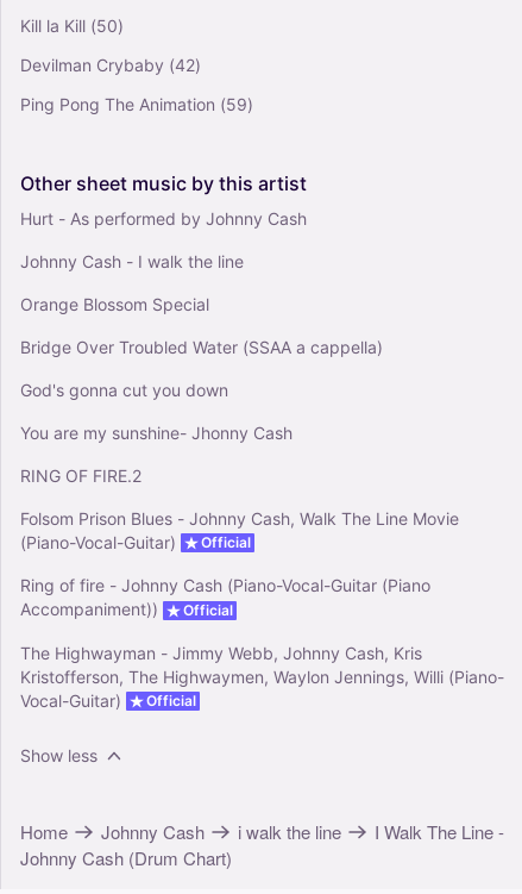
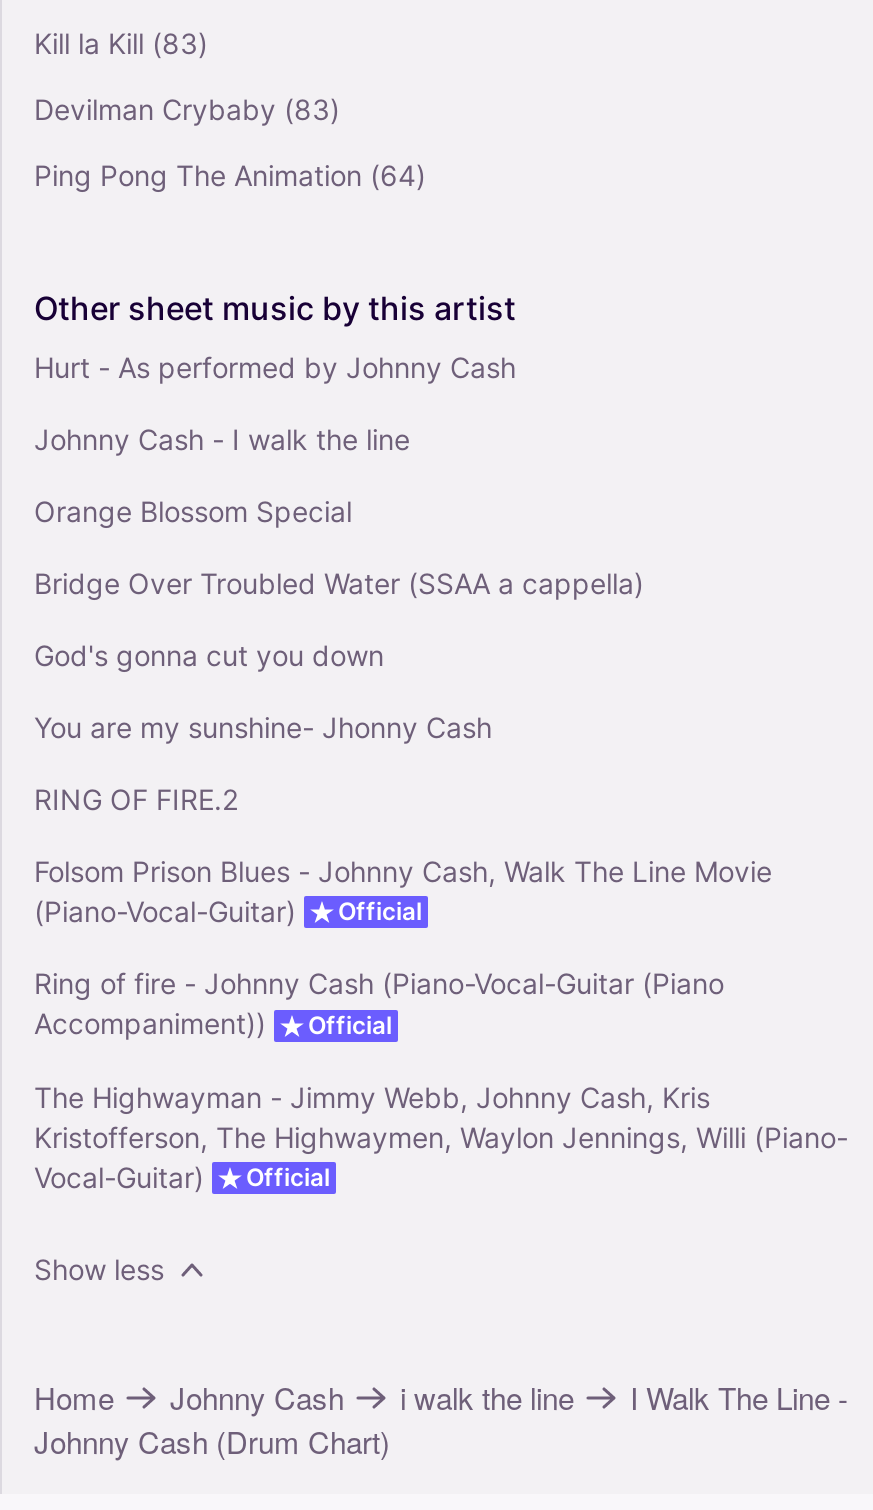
[20,16,124,36] Kill la Kill (50) -> [34,27,208,61] Kill la Kill (83)
[20,55,201,75] Devilman Crybaby (42) -> [34,93,340,127] Devilman Crybaby (83)
[20,94,253,115] Ping Pong The Animation (59) -> [34,159,426,193] Ping Pong The Animation (64)

